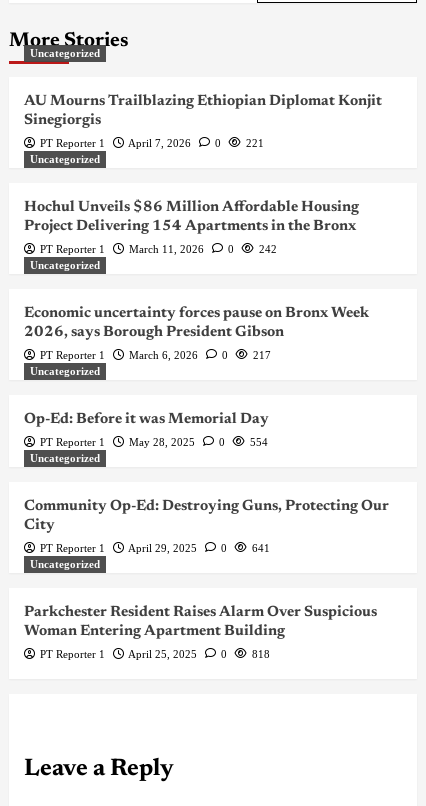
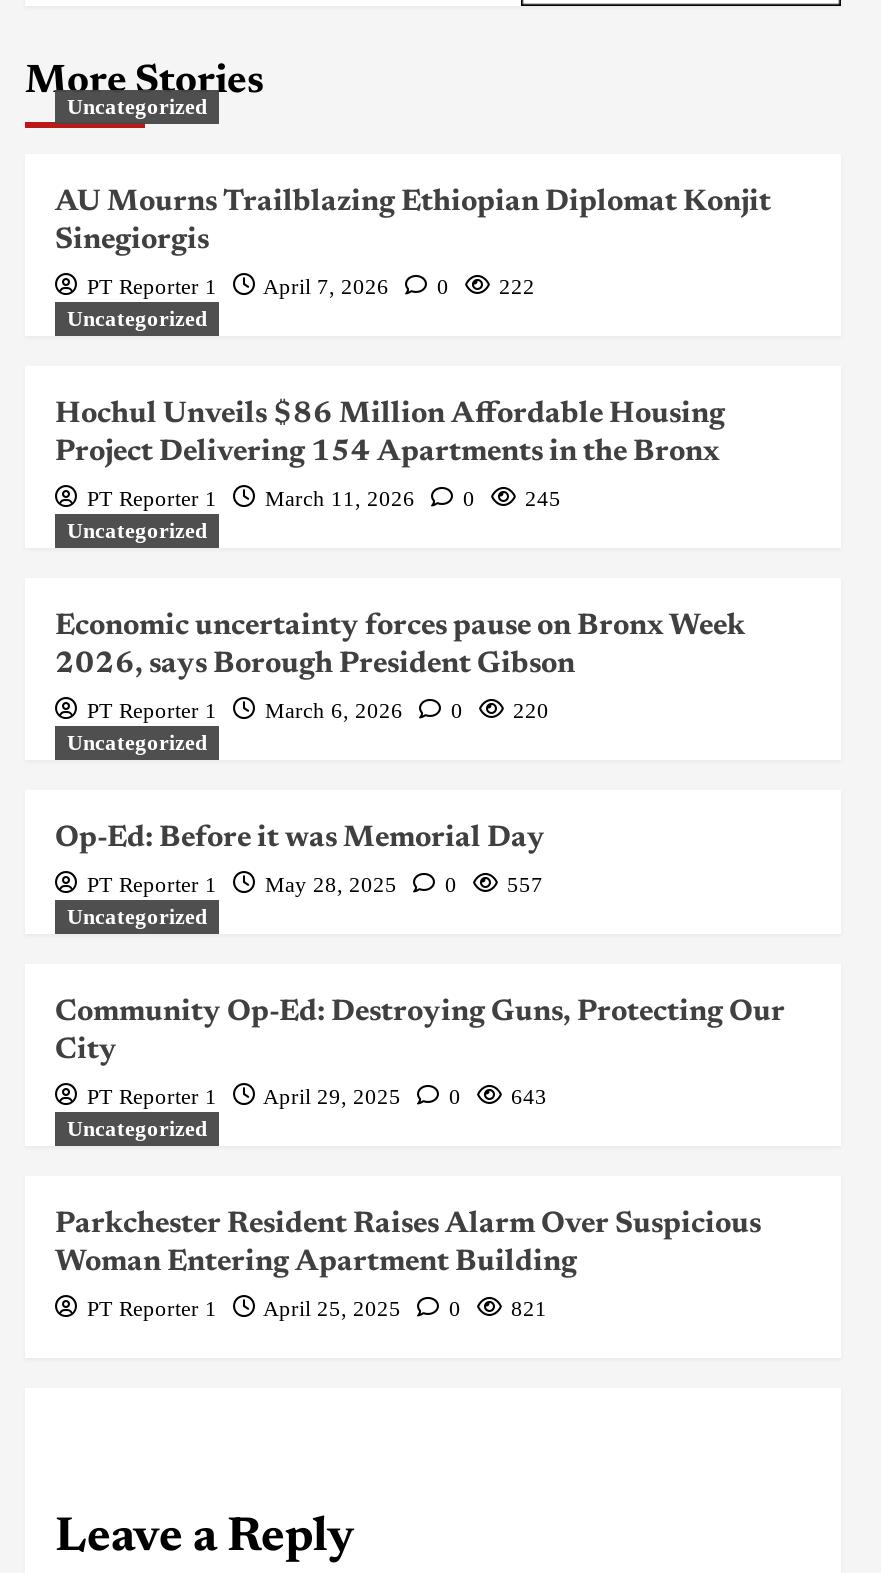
[246,137,264,149] 221 -> [499,274,535,298] 222
[259,243,277,255] 242 -> [525,486,561,510] 245
[253,349,271,361] 217 -> [513,698,549,722] 220
[250,436,268,448] 554 -> [507,872,543,896] 557
[252,542,270,554] 641 -> [511,1084,547,1108] 643
[252,648,270,660] 818 -> [511,1296,547,1320] 821

